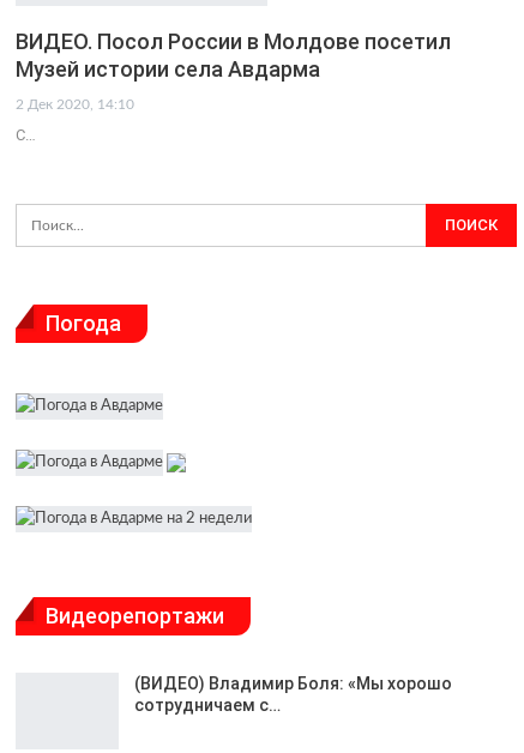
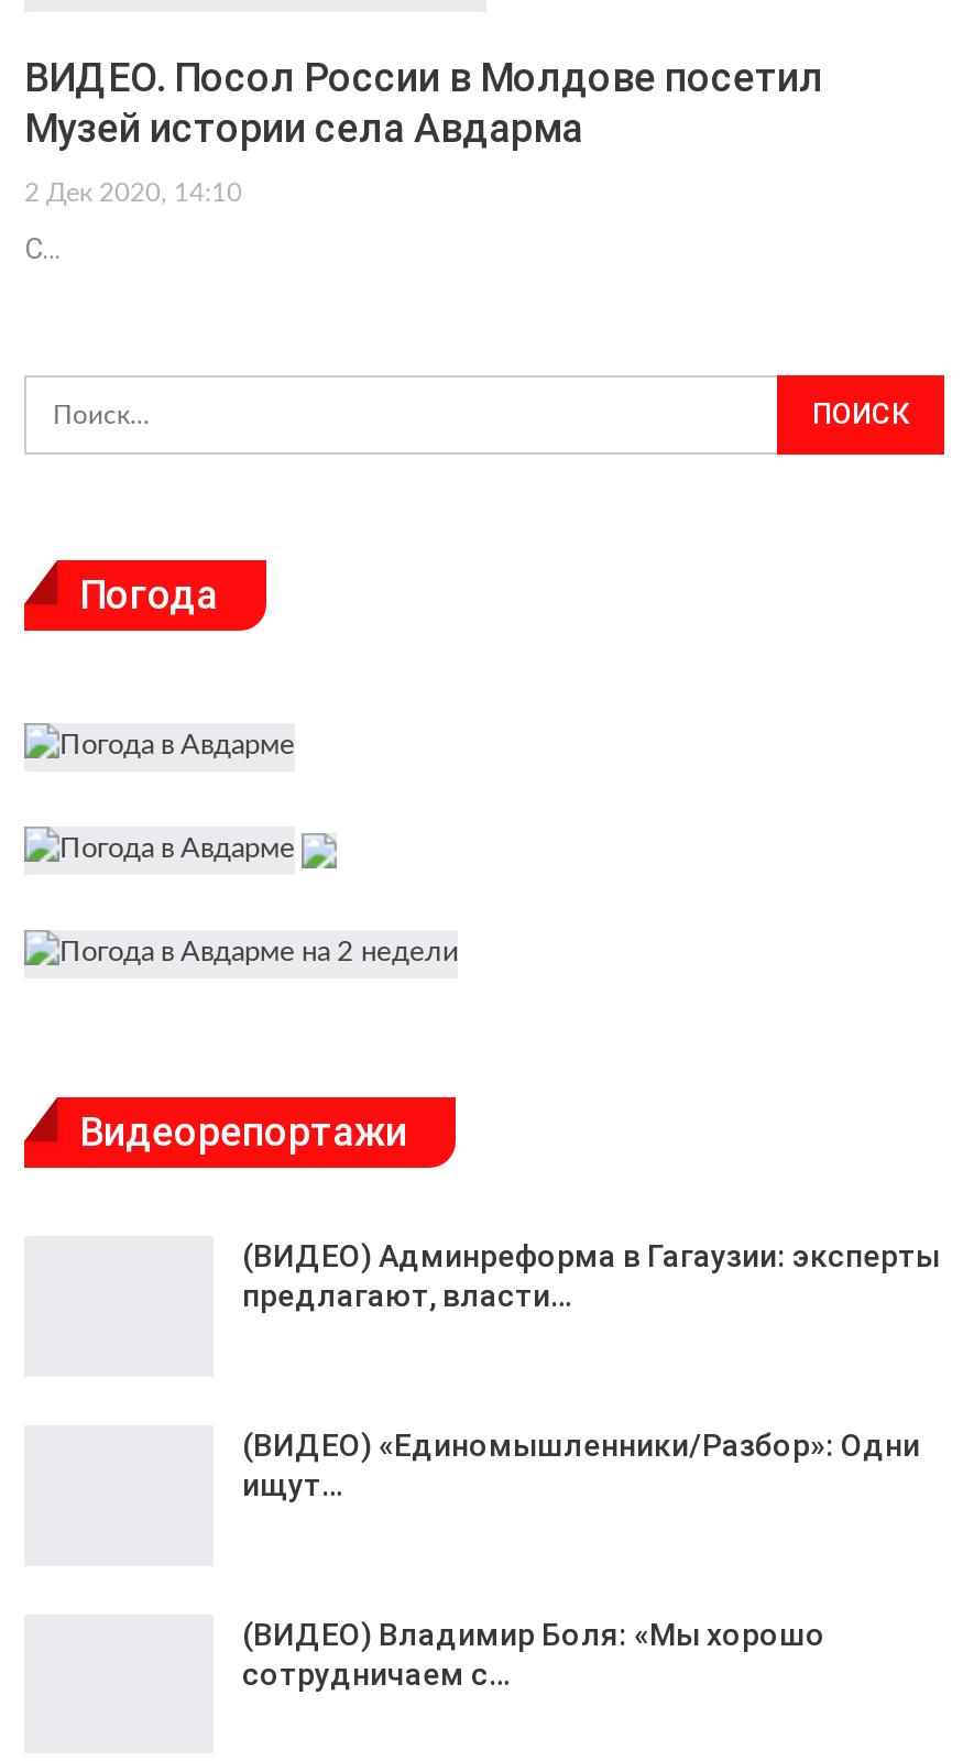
none -> [242,1239,940,1314] (ВИДЕО) Админреформа в Гагаузии: эксперты | предлагают, власти…
none -> [242,1428,920,1502] (ВИДЕО) «Единомышленники/Разбор»: Одни | ищут…

